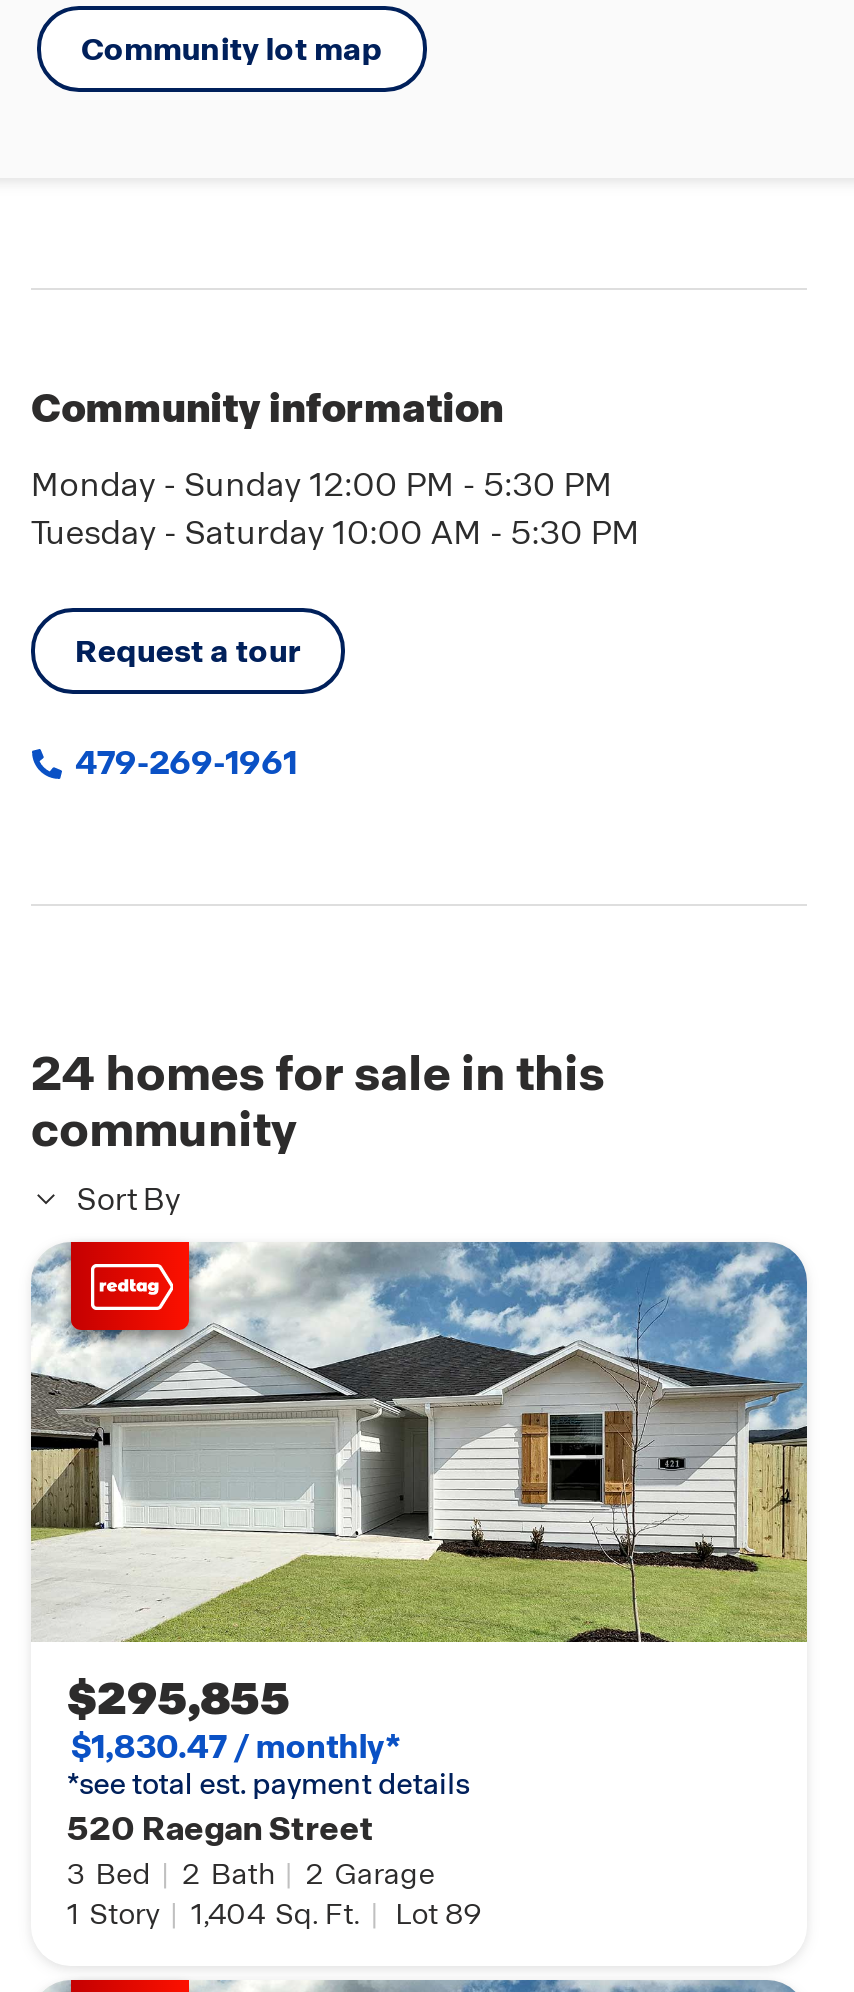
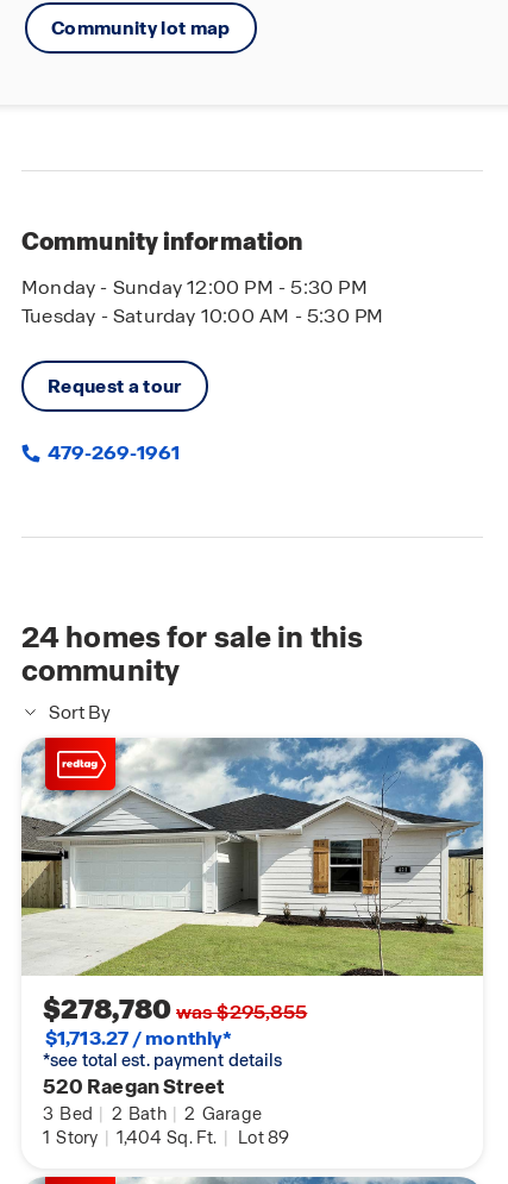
[67,1670,401,1768] $295,855 | $1,830.47 / monthly* -> [43,993,307,1051] $278,780 was $295,855 | $1,713.27 / monthly*

